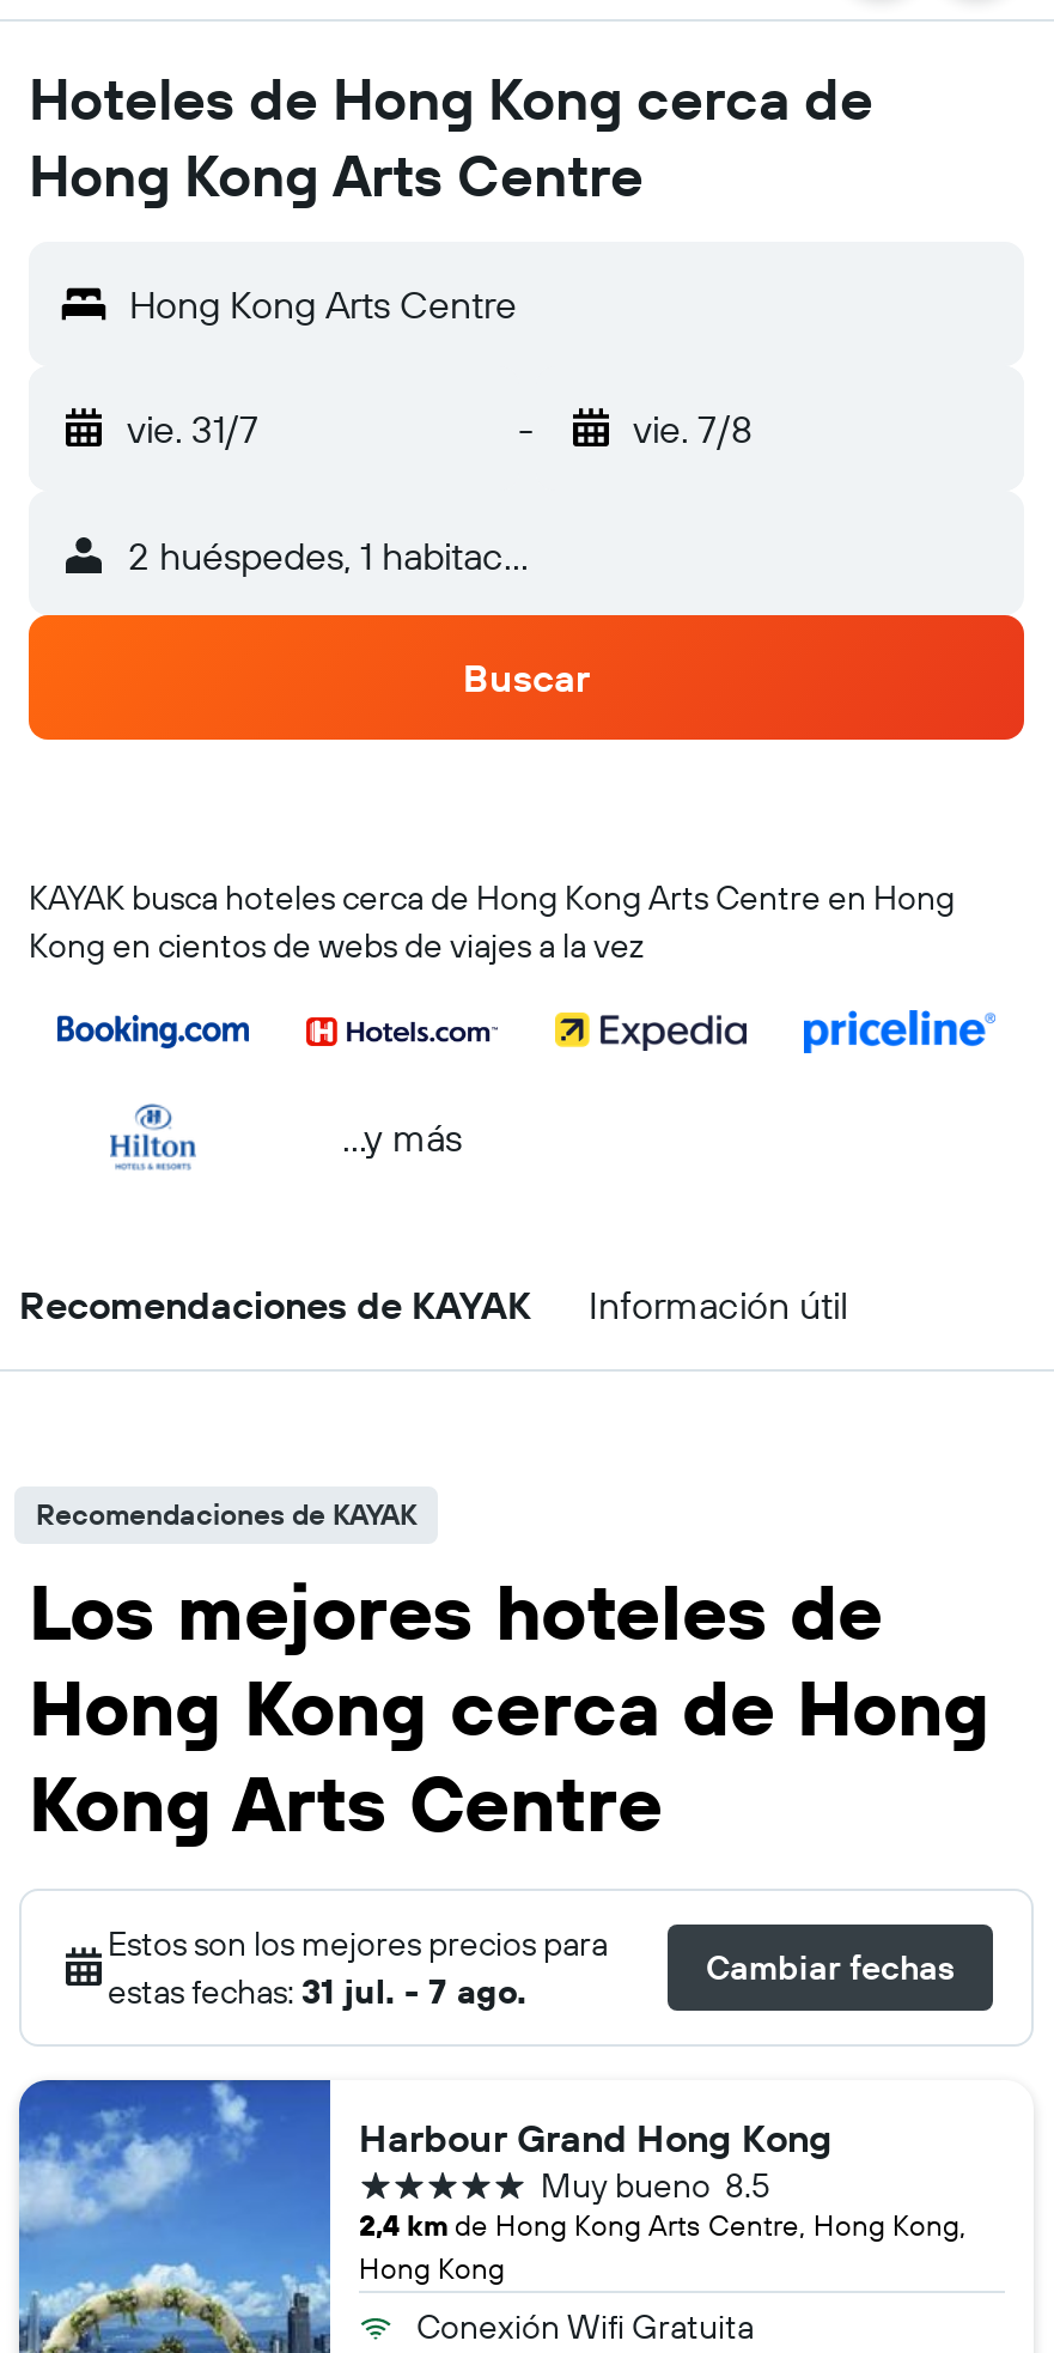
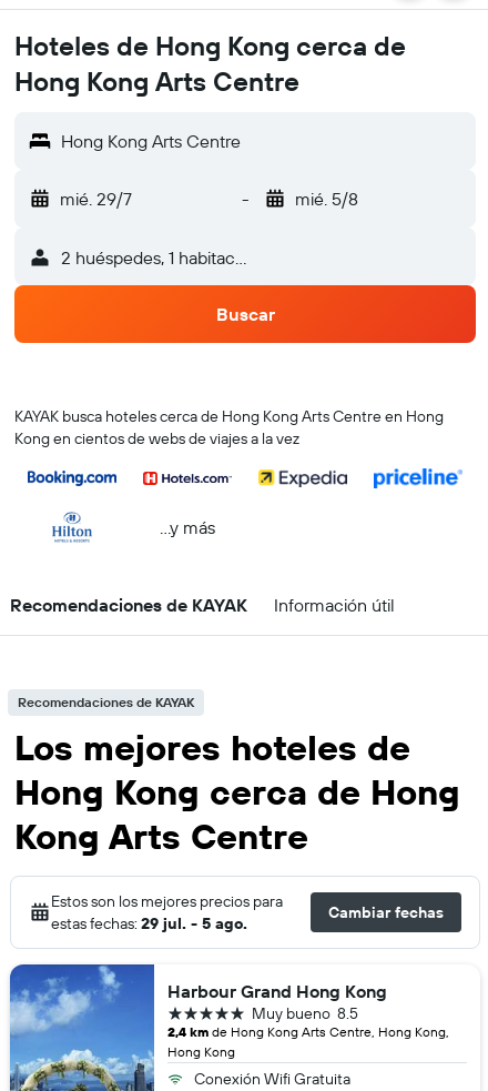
[127,405,258,452] vie. 31/7 -> [60,188,132,210] mié. 29/7
[633,405,753,452] vie. 7/8 -> [294,188,358,210] mié. 5/8
[108,1970,526,2013] estas fechas: 31 jul. - 7 ago. -> [51,913,247,933] estas fechas: 29 jul. - 5 ago.

